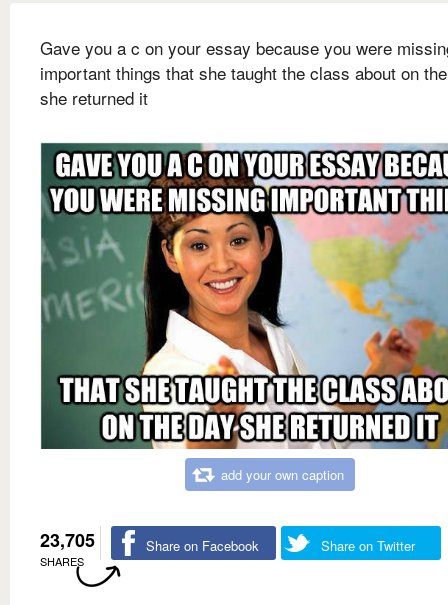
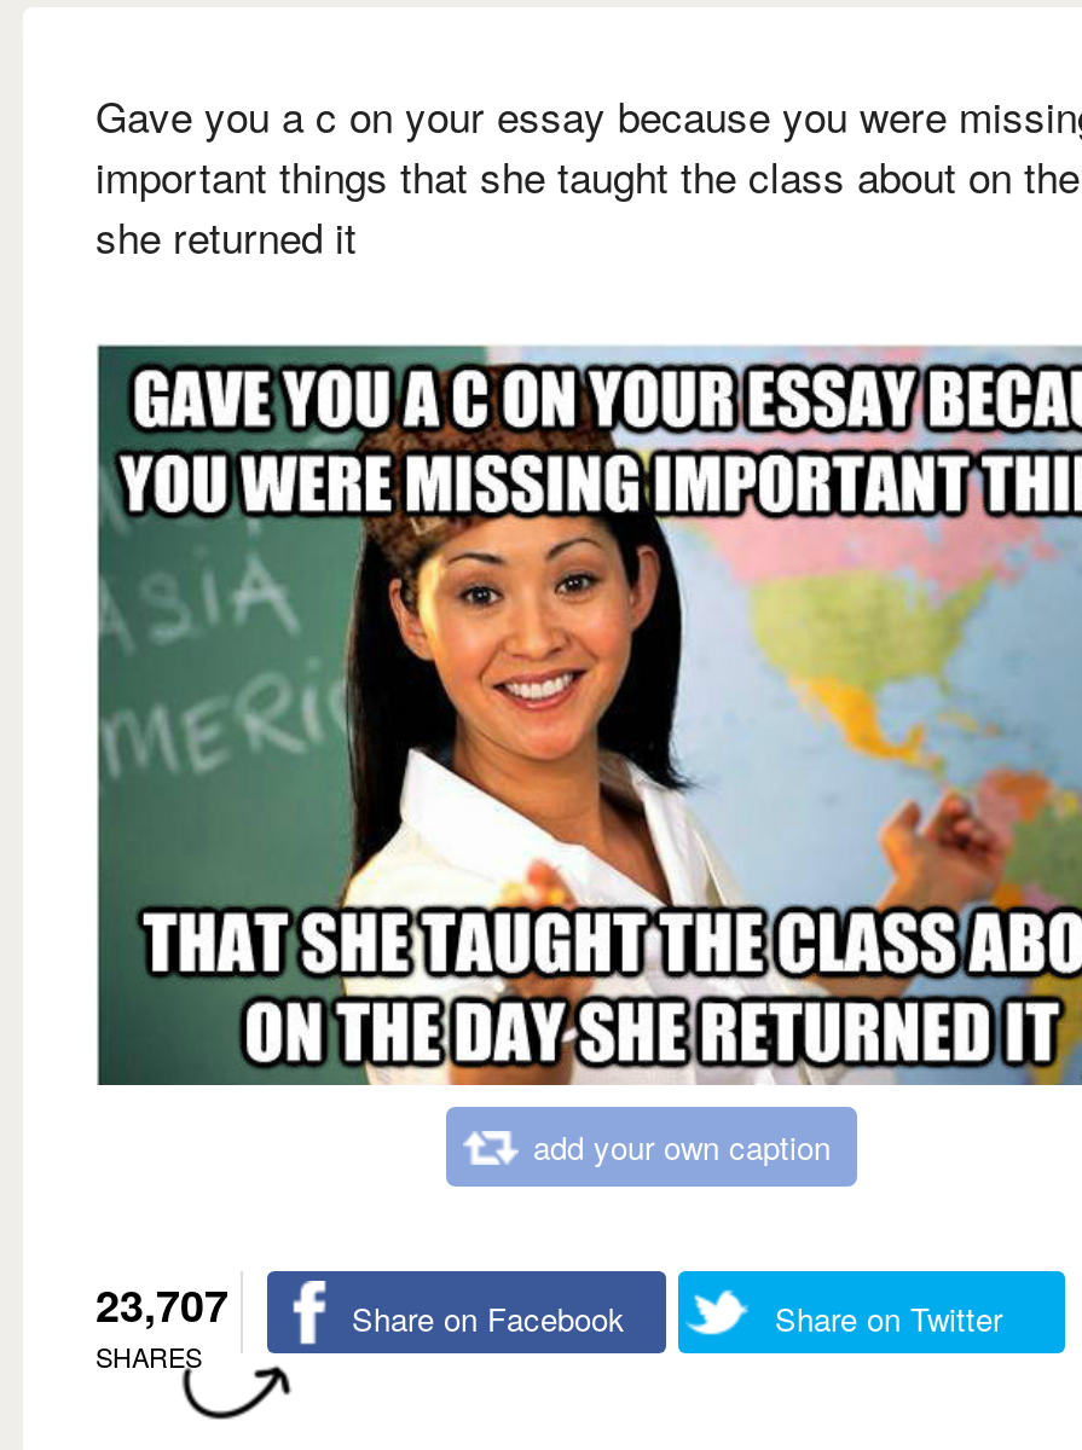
[40,527,95,553] 23,705 -> [96,1273,228,1336] 23,707

